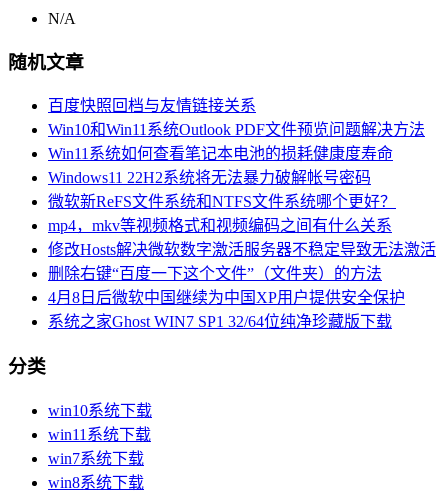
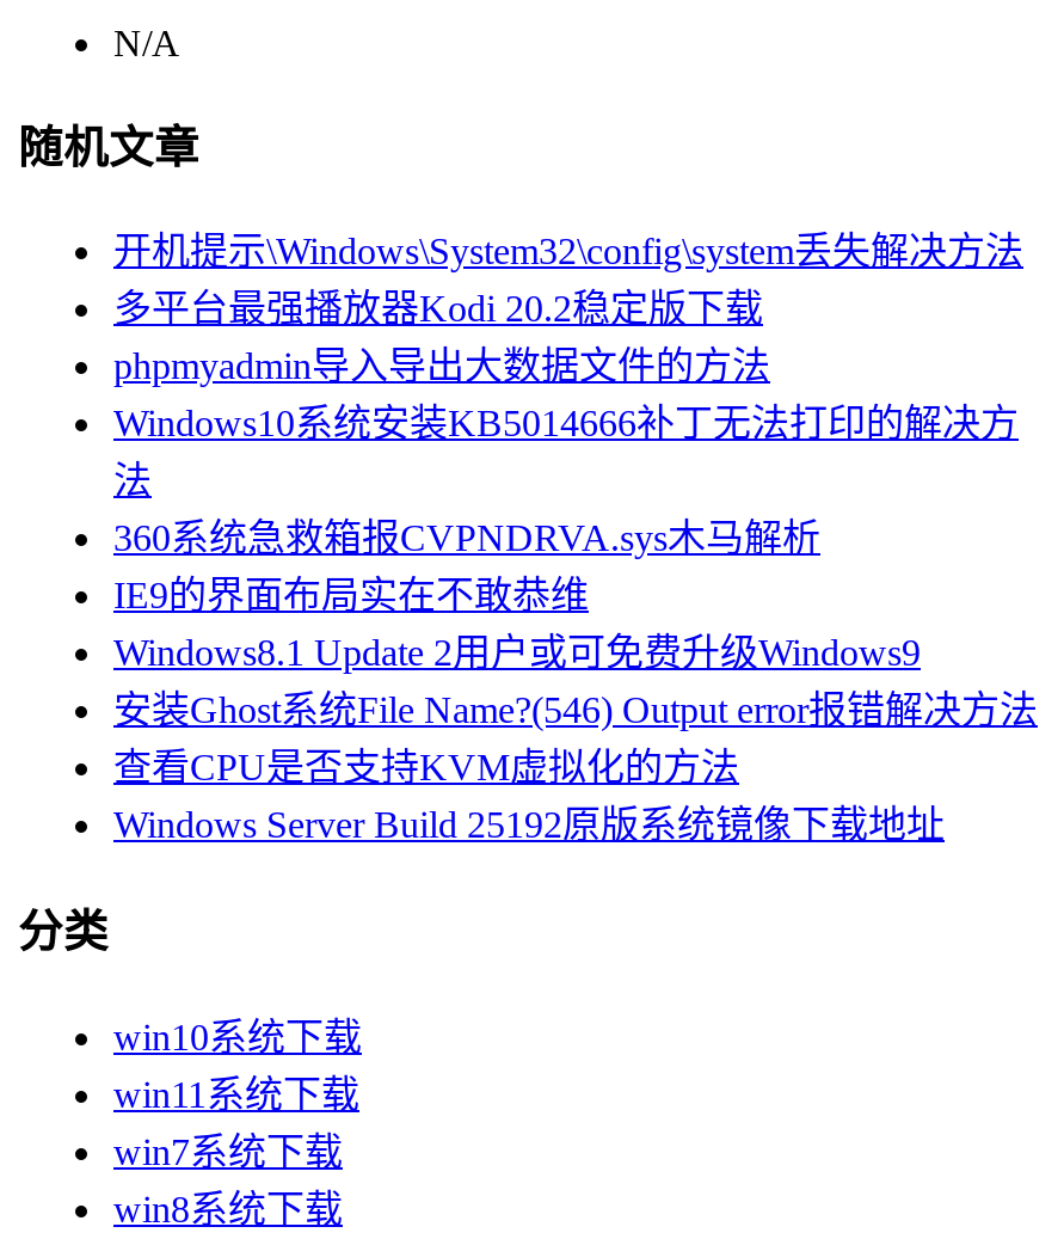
[48,97,436,330] 百度快照回档与友情链接关系 | Win10和Win11系统Outlook PDF文件预览问题解决方法 | Win11系统如何查看笔记本电池的损耗健康度寿命 | Windows11 22H2系统将无法暴力破解帐号密码 | 微软新ReFS文件系统和NTFS文件系统哪个更好？ | mp4，mkv等视频格式和视频编码之间有什么关系 | 修改Hosts解决微软数字激活服务器不稳定导致无法激活 | 删除右键“百度一下这个文件”（文件夹）的方法 | 4月8日后微软中国继续为中国XP用户提供安全保护 | 系统之家Ghost WIN7 SP1 32/64位纯净珍藏版下载 -> [113,231,1038,845] 开机提示\Windows\System32\config\system丢失解决方法 | 多平台最强播放器Kodi 20.2稳定版下载 | phpmyadmin导入导出大数据文件的方法 | Windows10系统安装KB5014666补丁无法打印的解决方 | 法 | 360系统急救箱报CVPNDRVA.sys木马解析 | IE9的界面布局实在不敢恭维 | Windows8.1 Update 2用户或可免费升级Windows9 | 安装Ghost系统File Name?(546) Output error报错解决方法 | 查看CPU是否支持KVM虚拟化的方法 | Windows Server Build 25192原版系统镜像下载地址

